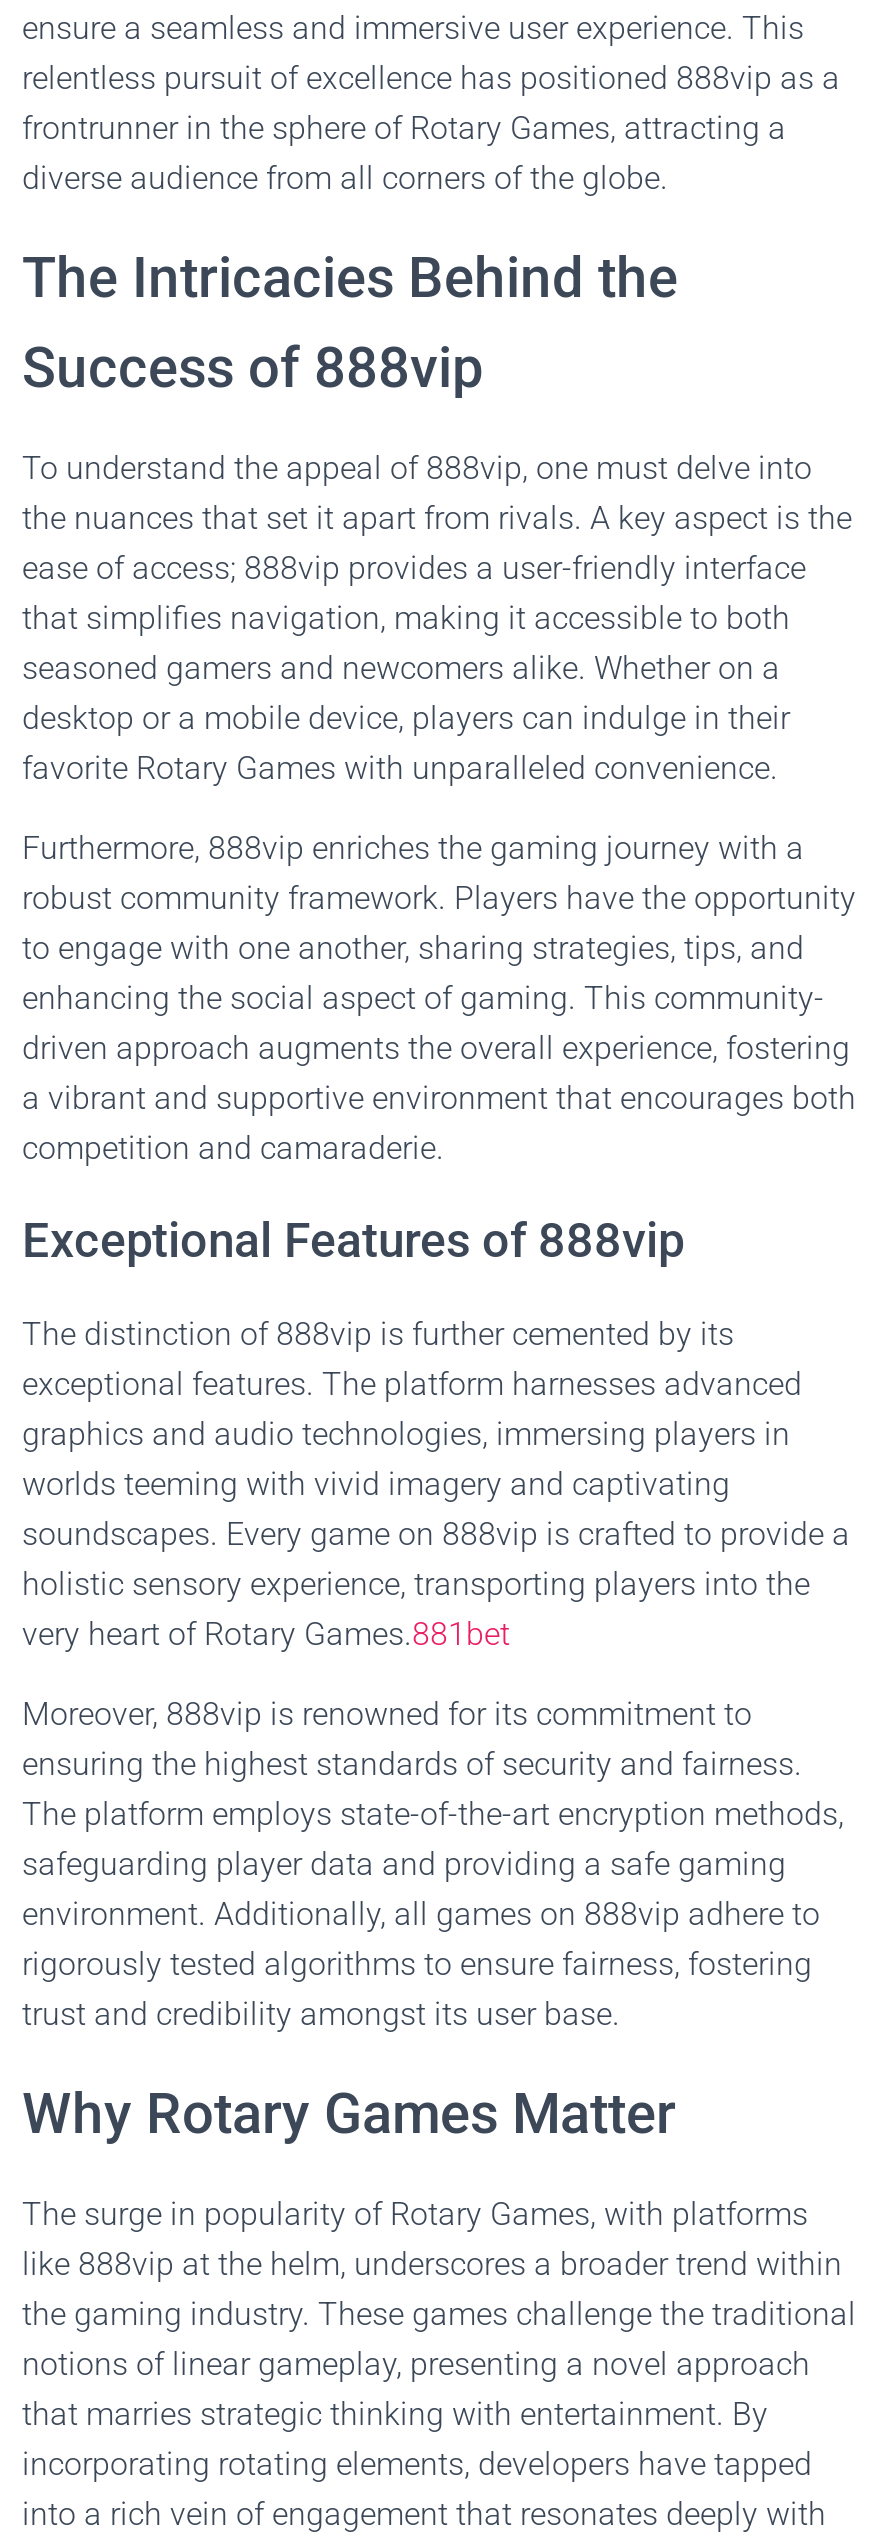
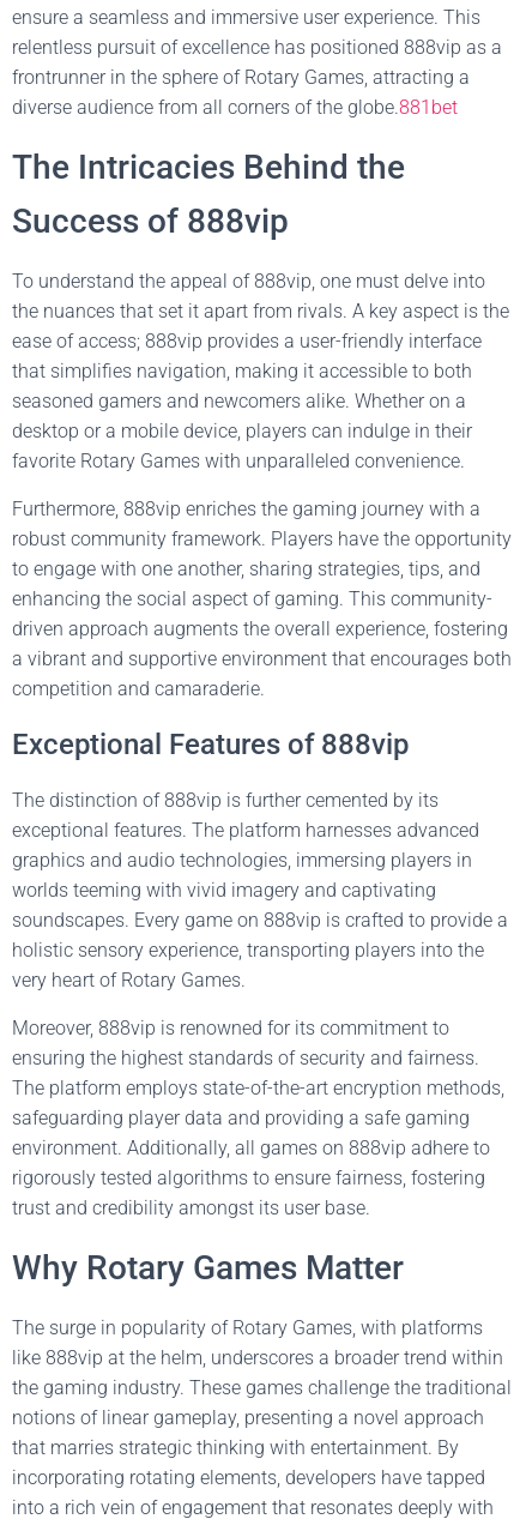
[22,159,668,197] diverse audience from all corners of the globe. -> [12,96,458,119] diverse audience from all corners of the globe.881bet
[22,1615,510,1653] very heart of Rotary Games.881bet -> [12,969,246,991] very heart of Rotary Games.

